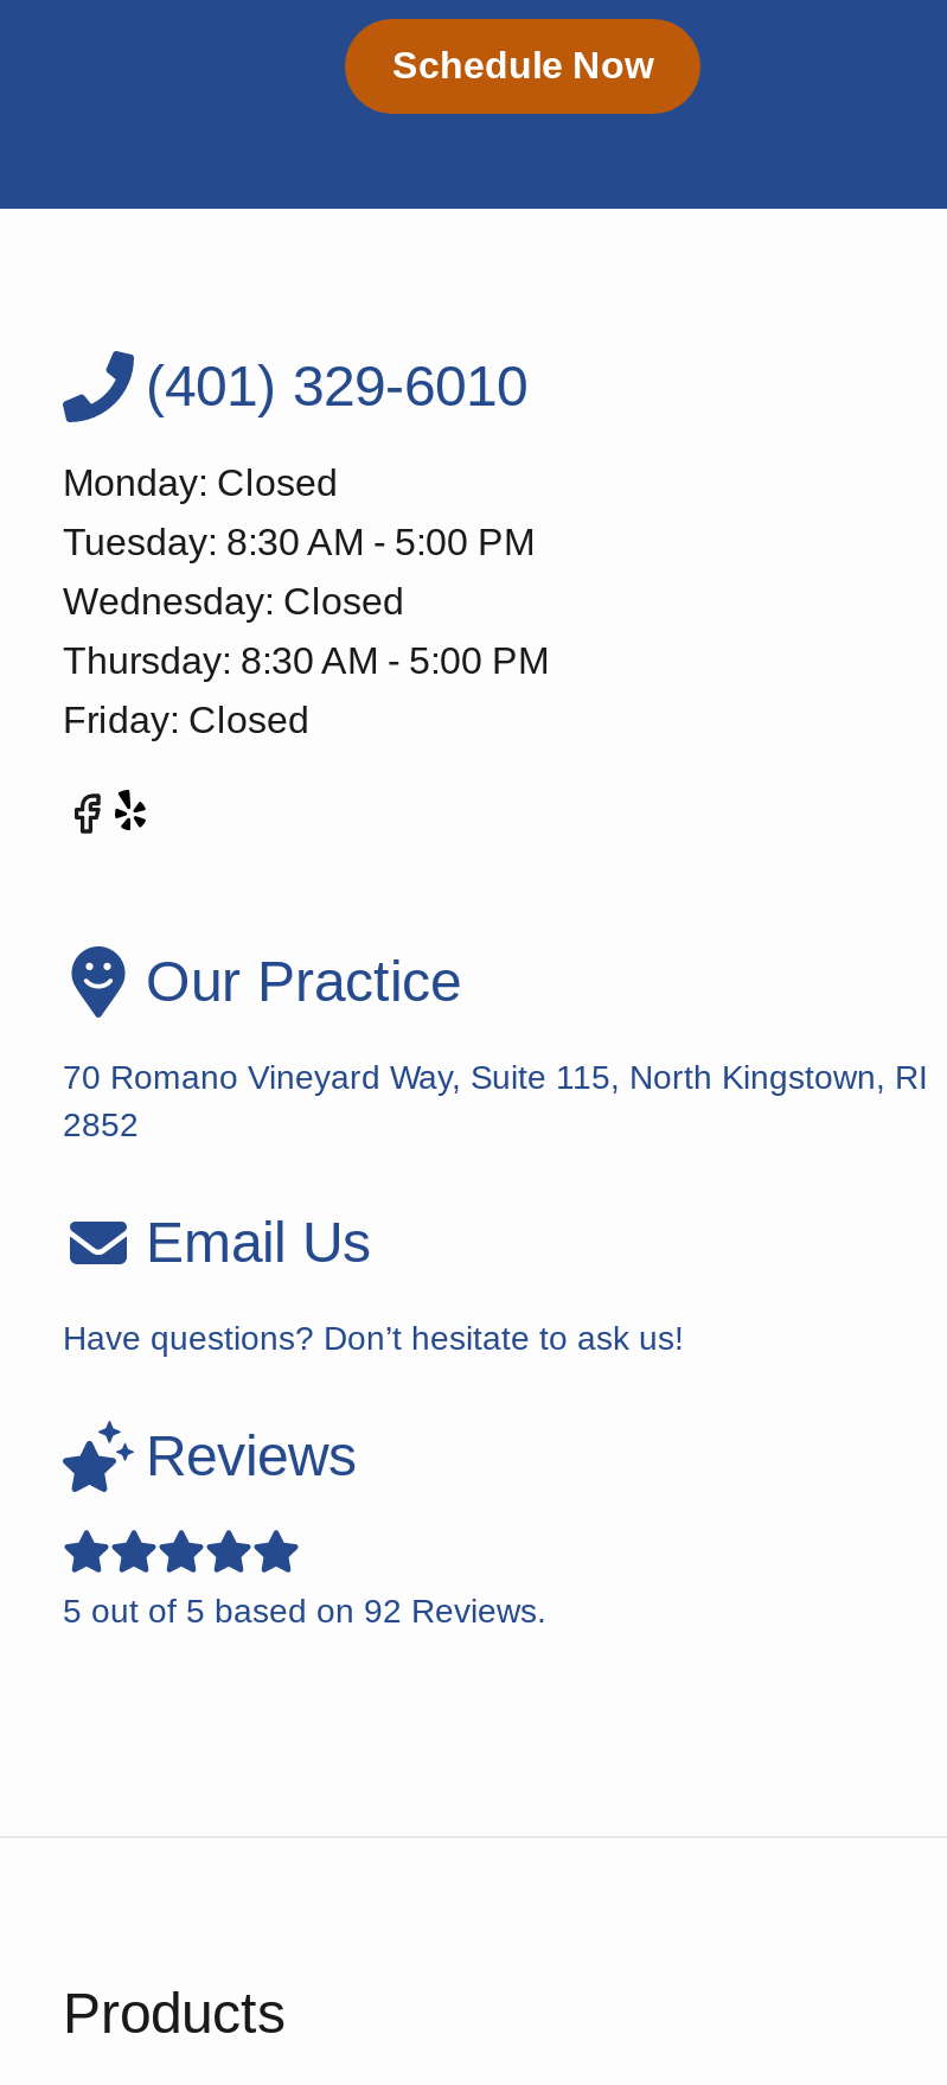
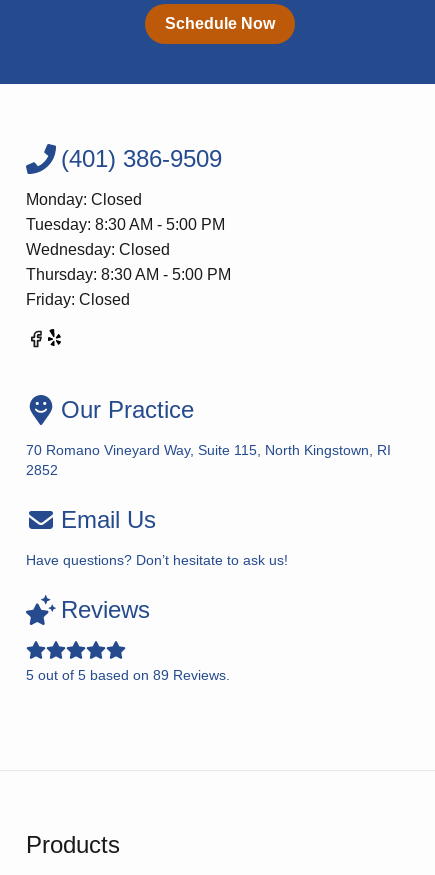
[146,353,527,417] (401) 329-6010 -> [61,145,222,172] (401) 386-9509
[63,1591,546,1629] 5 out of 5 based on 92 Reviews. -> [26,667,230,683] 5 out of 5 based on 89 Reviews.

